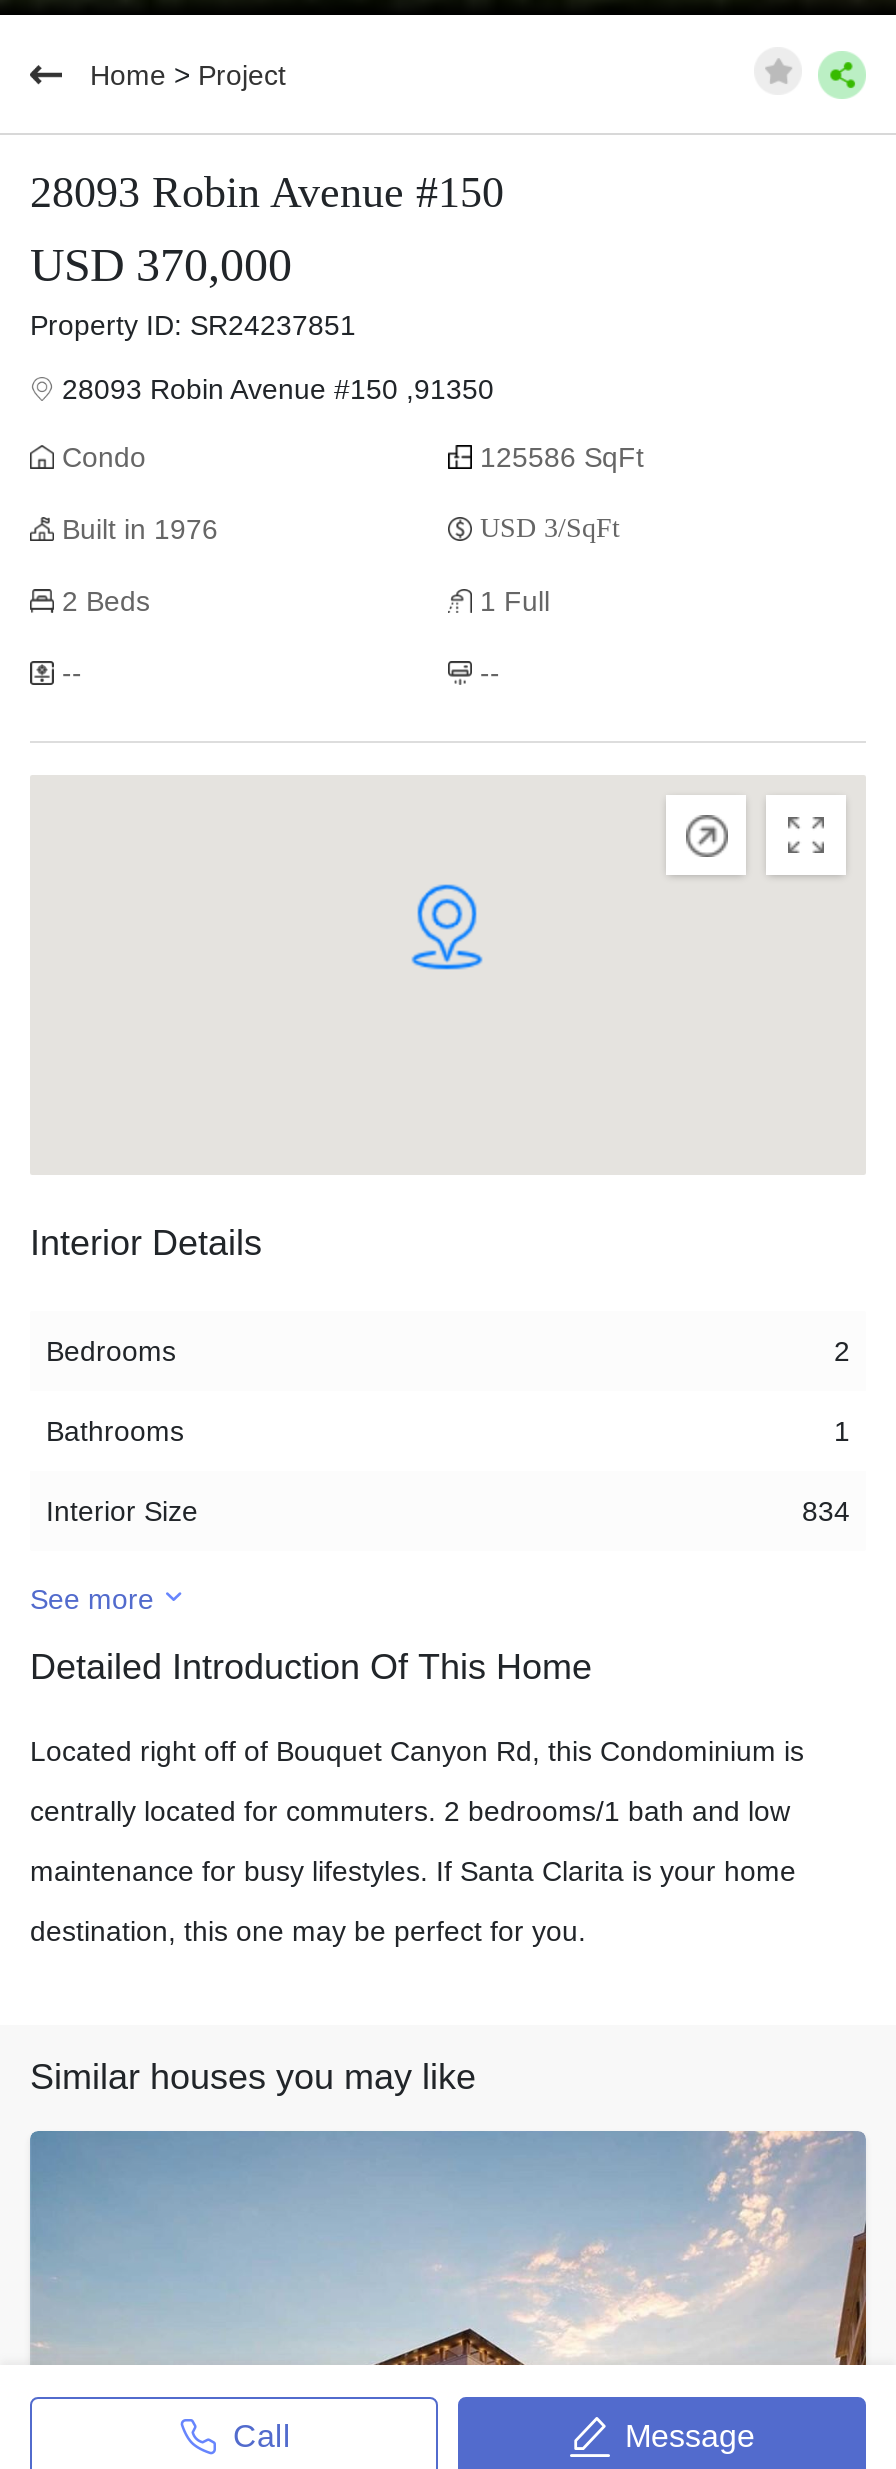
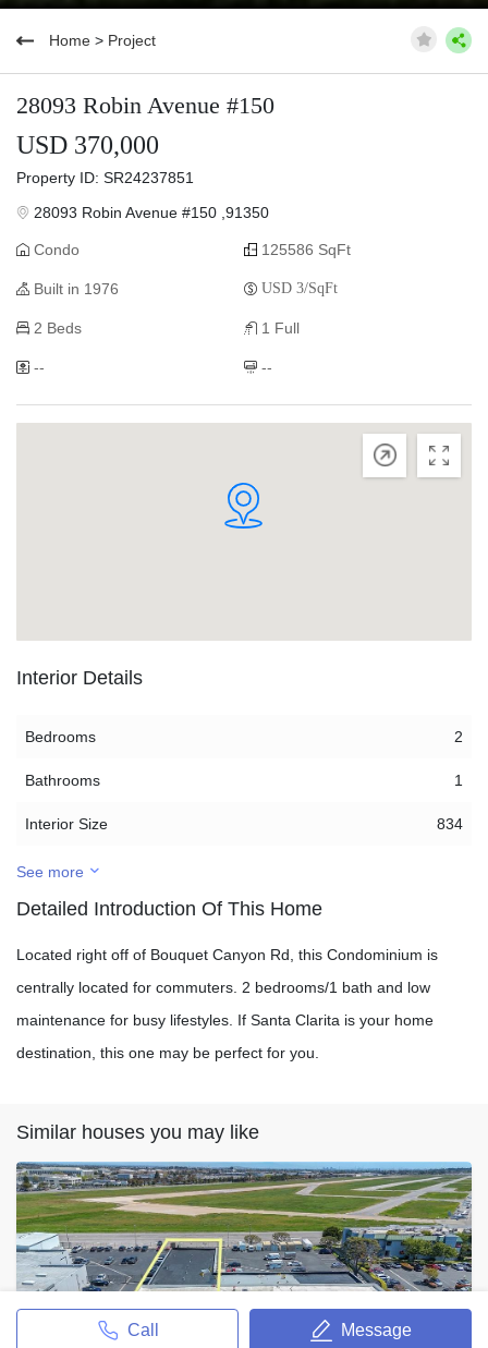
[28,2130,866,2366] [image] -> [15,1162,473,1292] [image]

